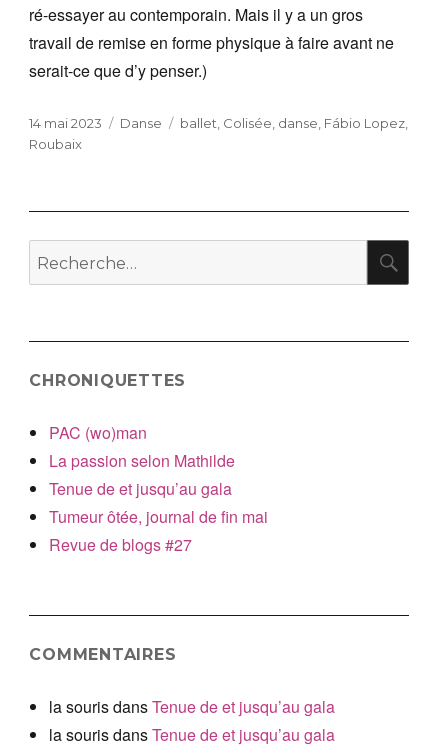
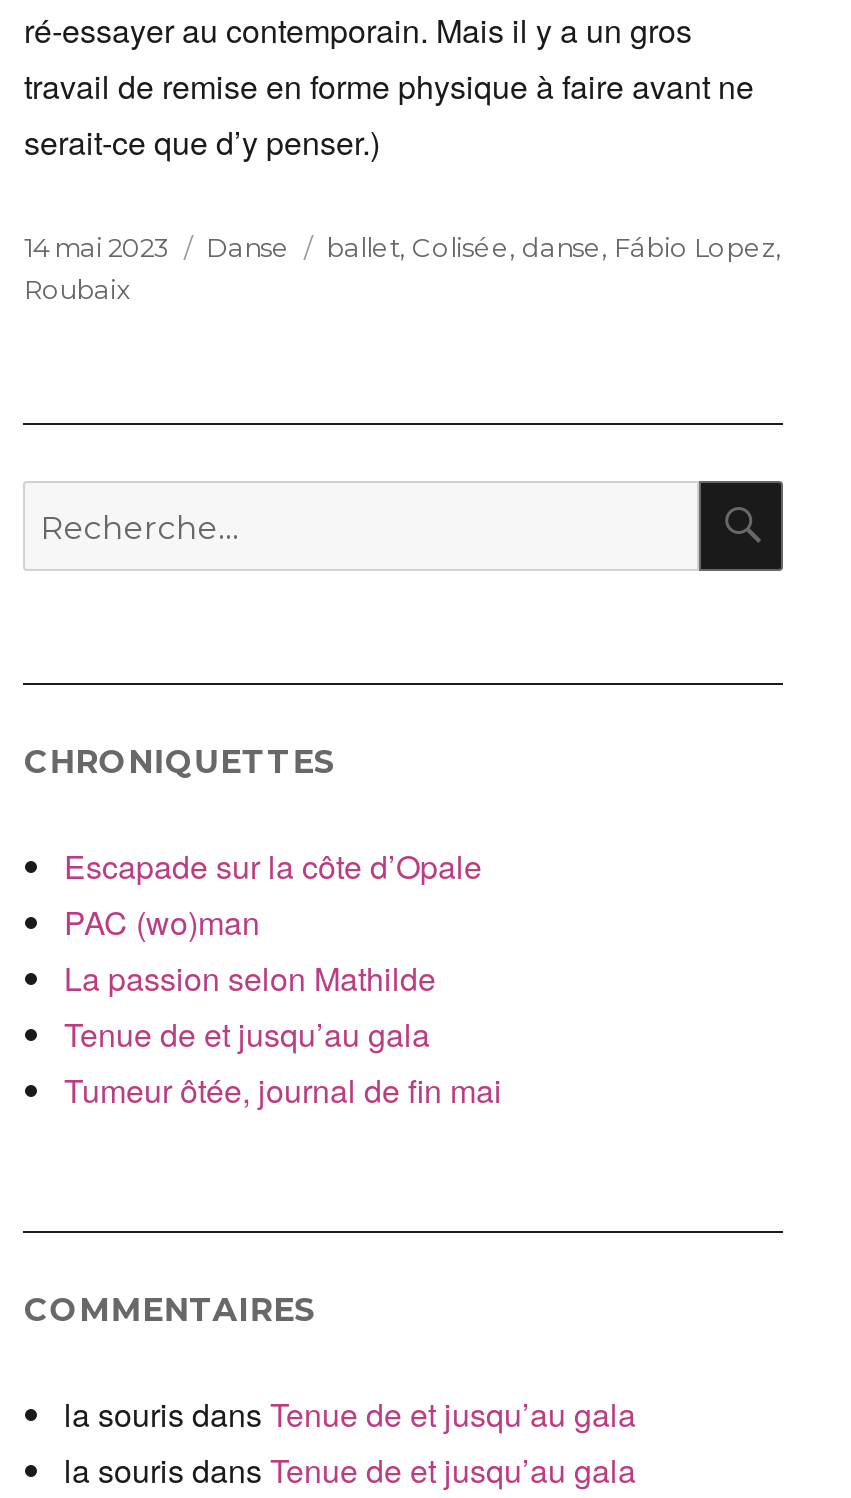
none -> [64,843,482,889] Escapade sur la côte d’Opale
moved [49,421,268,528] -> [64,899,502,1113]: PAC (wo)man | La passion selon Mathilde | Tenue de et jusqu’au gala | Tumeur ôtée, journal de fin mai
[49,533,192,556] Revue de blogs #27 -> none

